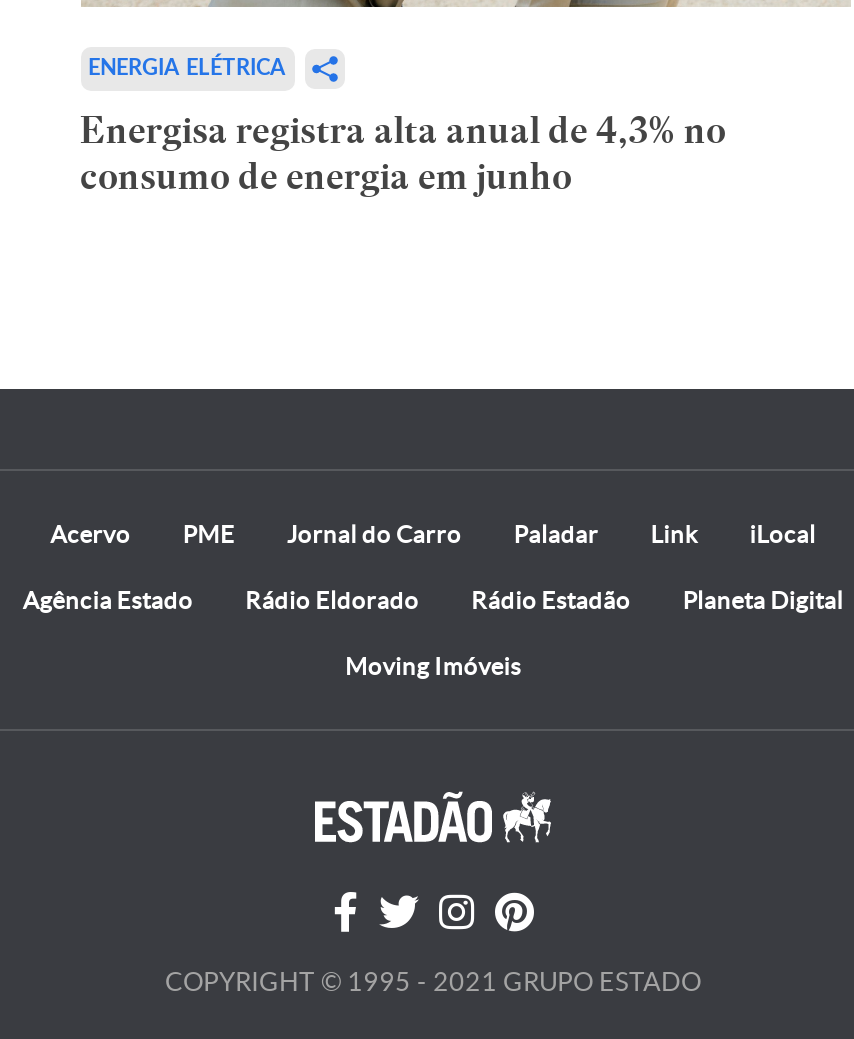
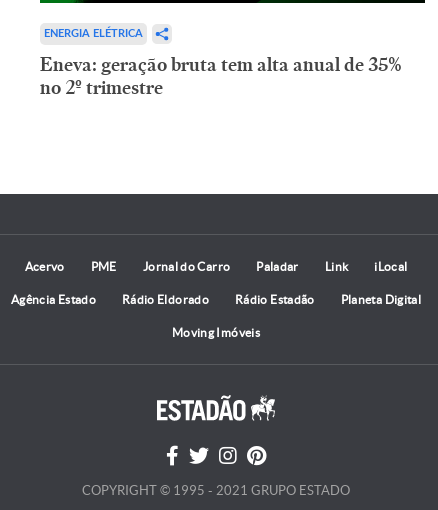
[80,107,726,199] Energisa registra alta anual de 4,3% no | consumo de energia em junho -> [39,53,401,99] Eneva: geração bruta tem alta anual de 35% | no 2º trimestre

